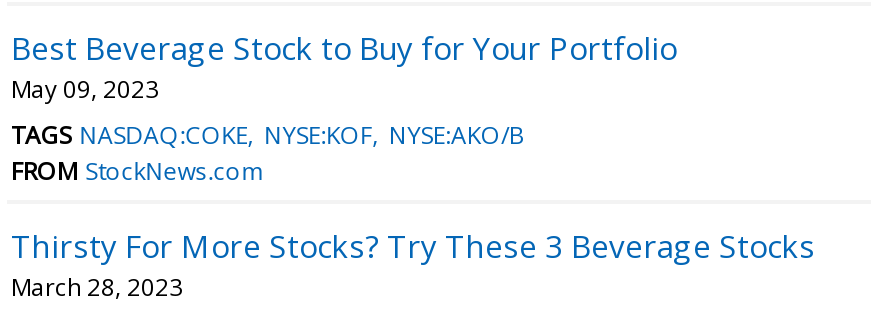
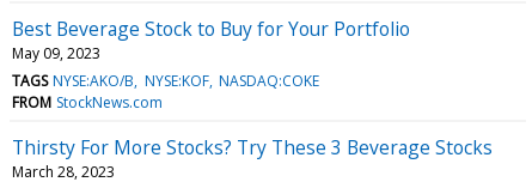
[11,118,525,152] TAGS NASDAQ:COKE NYSE:KOF NYSE:AKO/B -> [12,71,319,91] TAGS NYSE:AKO/B NYSE:KOF NASDAQ:COKE

